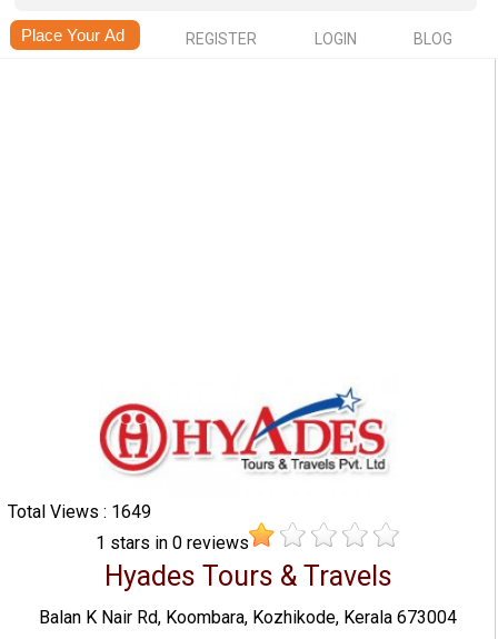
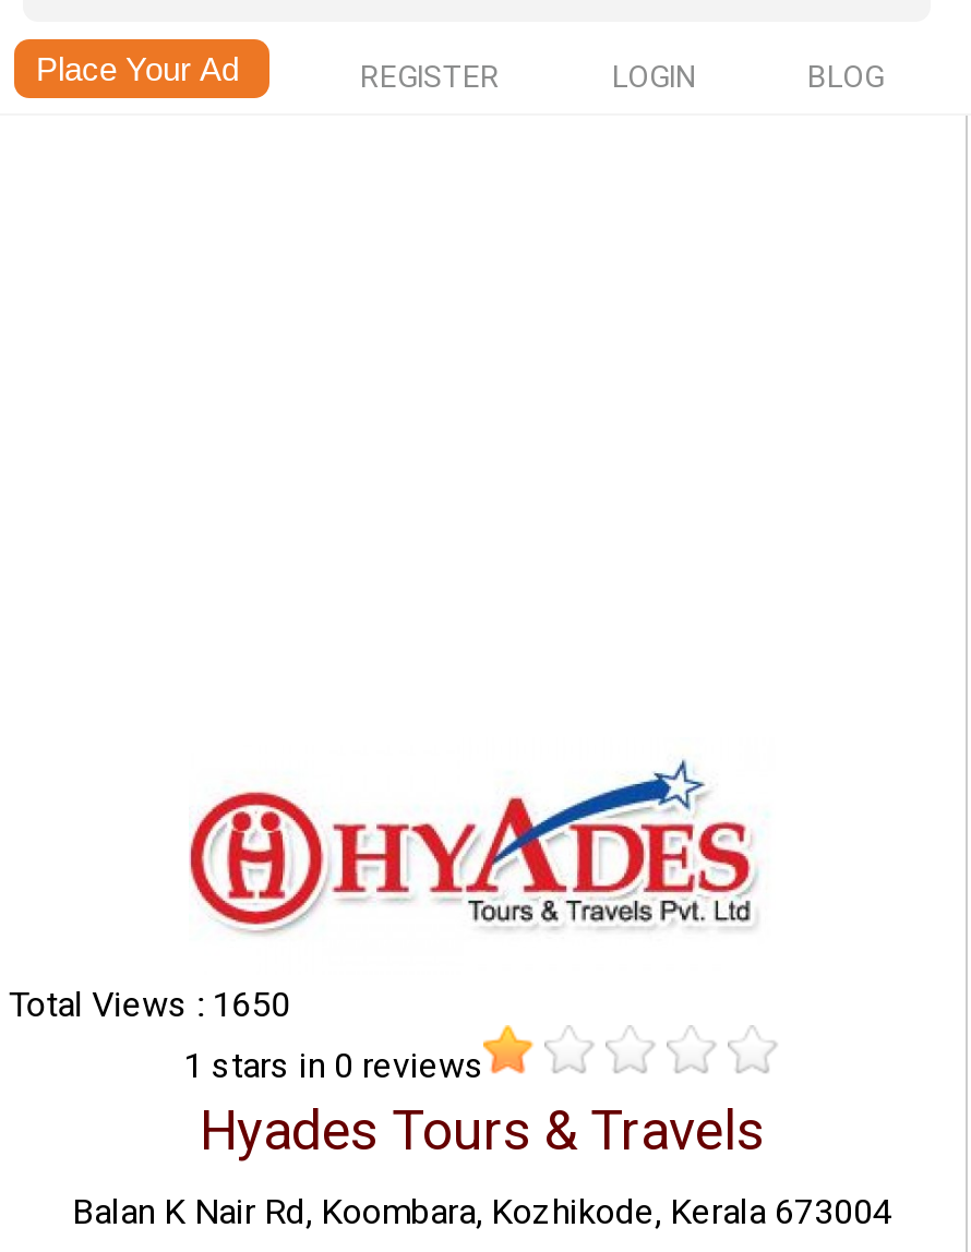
[7,501,151,522] Total Views : 1649 -> [9,984,291,1025] Total Views : 1650

